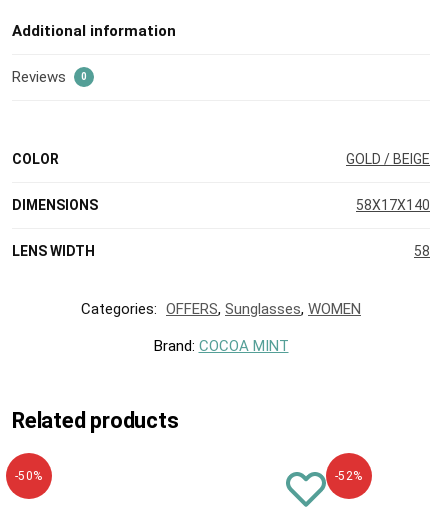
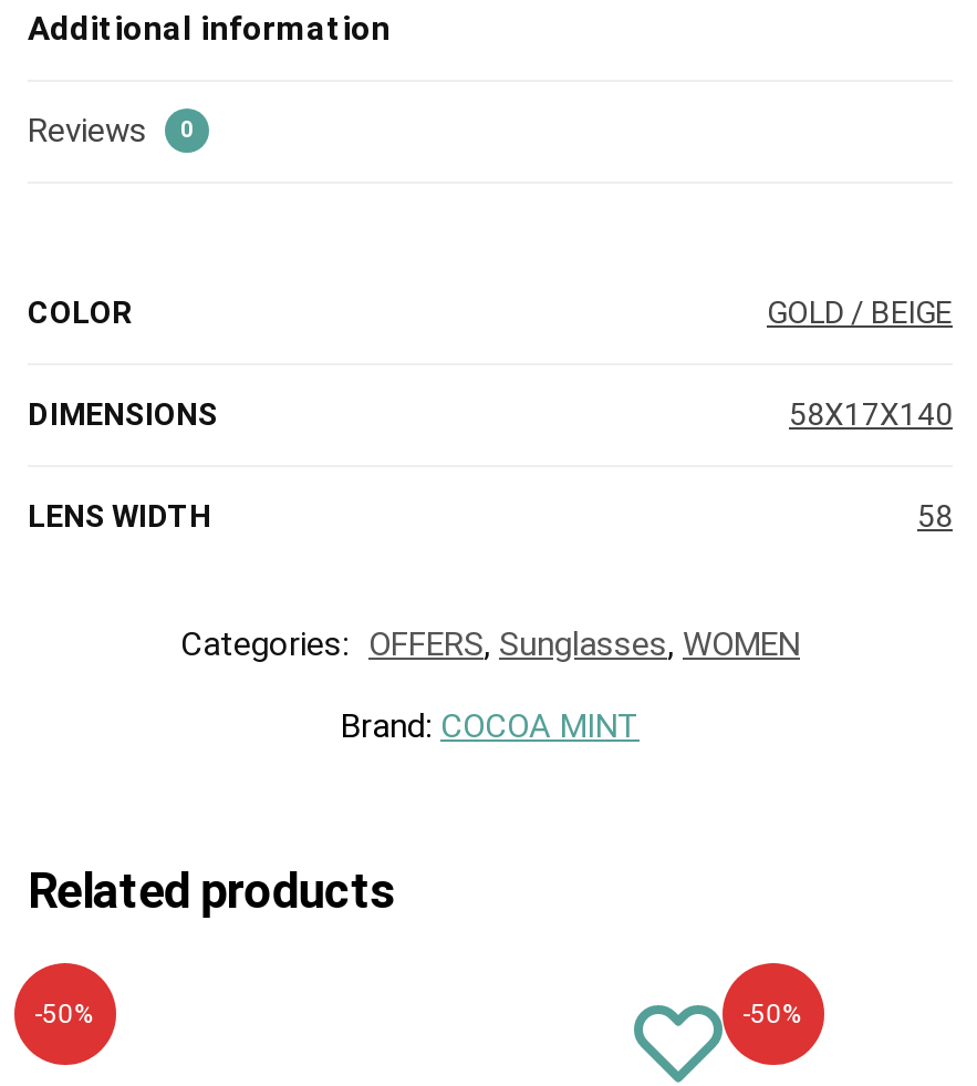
[335,469,362,483] -52% -> [742,998,803,1029] -50%

